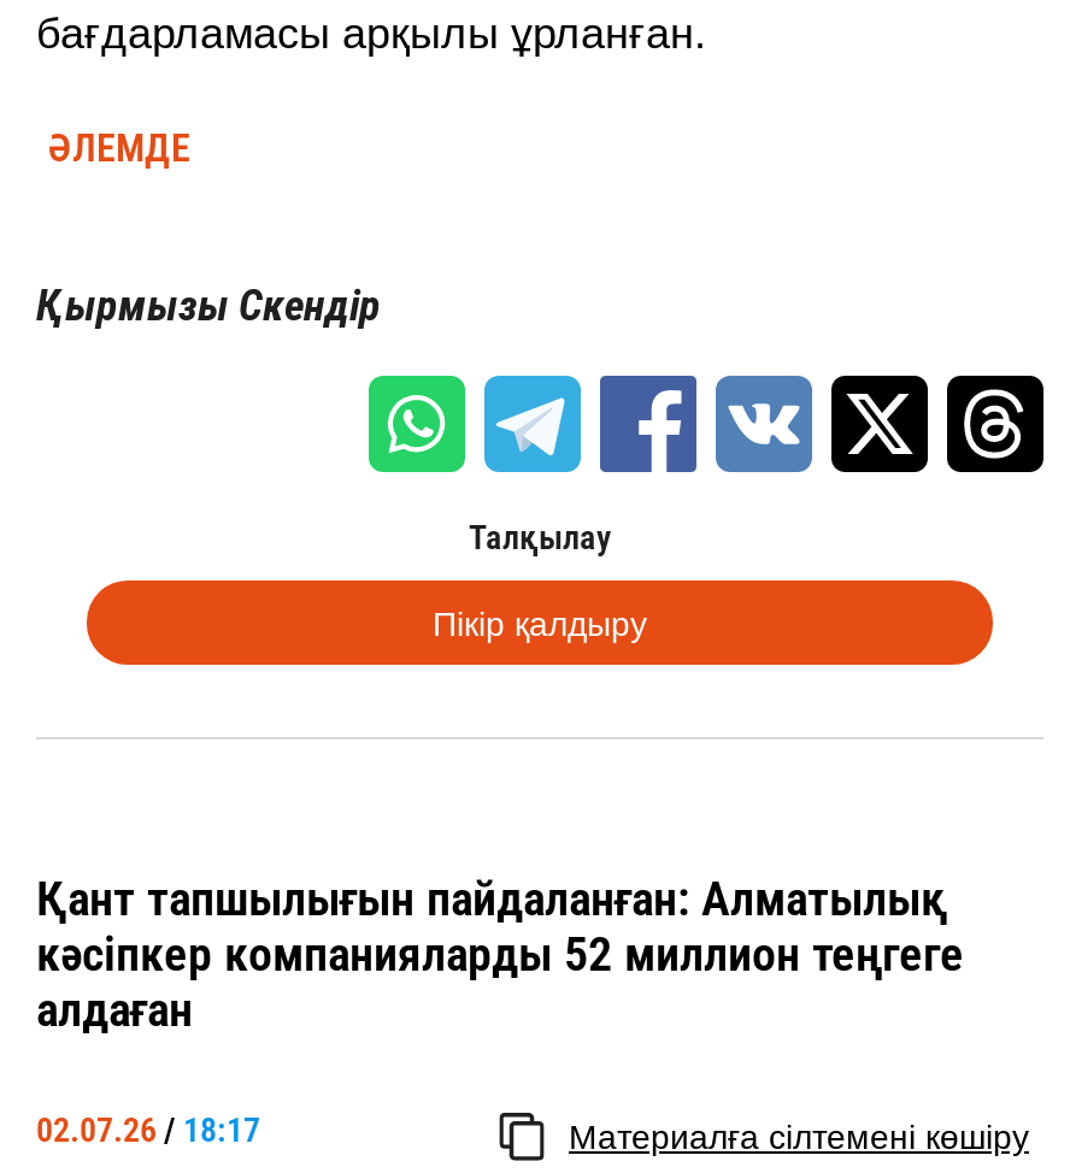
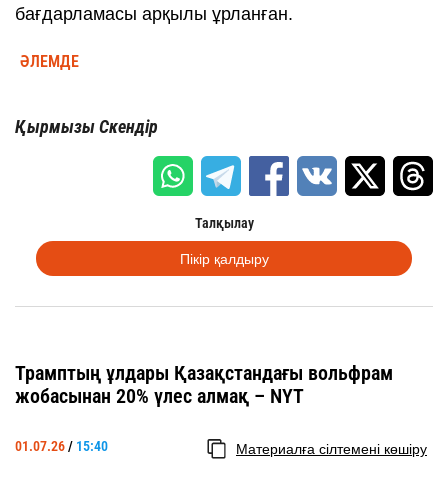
[36,870,964,1038] Қант тапшылығын пайдаланған: Алматылық | кәсіпкер компанияларды 52 миллион теңгеге | алдаған -> [15,361,393,408] Трамптың ұлдары Қазақстандағы вольфрам | жобасынан 20% үлес алмақ – NYT
[36,1111,260,1149] 02.07.26 / 18:17 -> [15,438,108,454] 01.07.26 / 15:40

